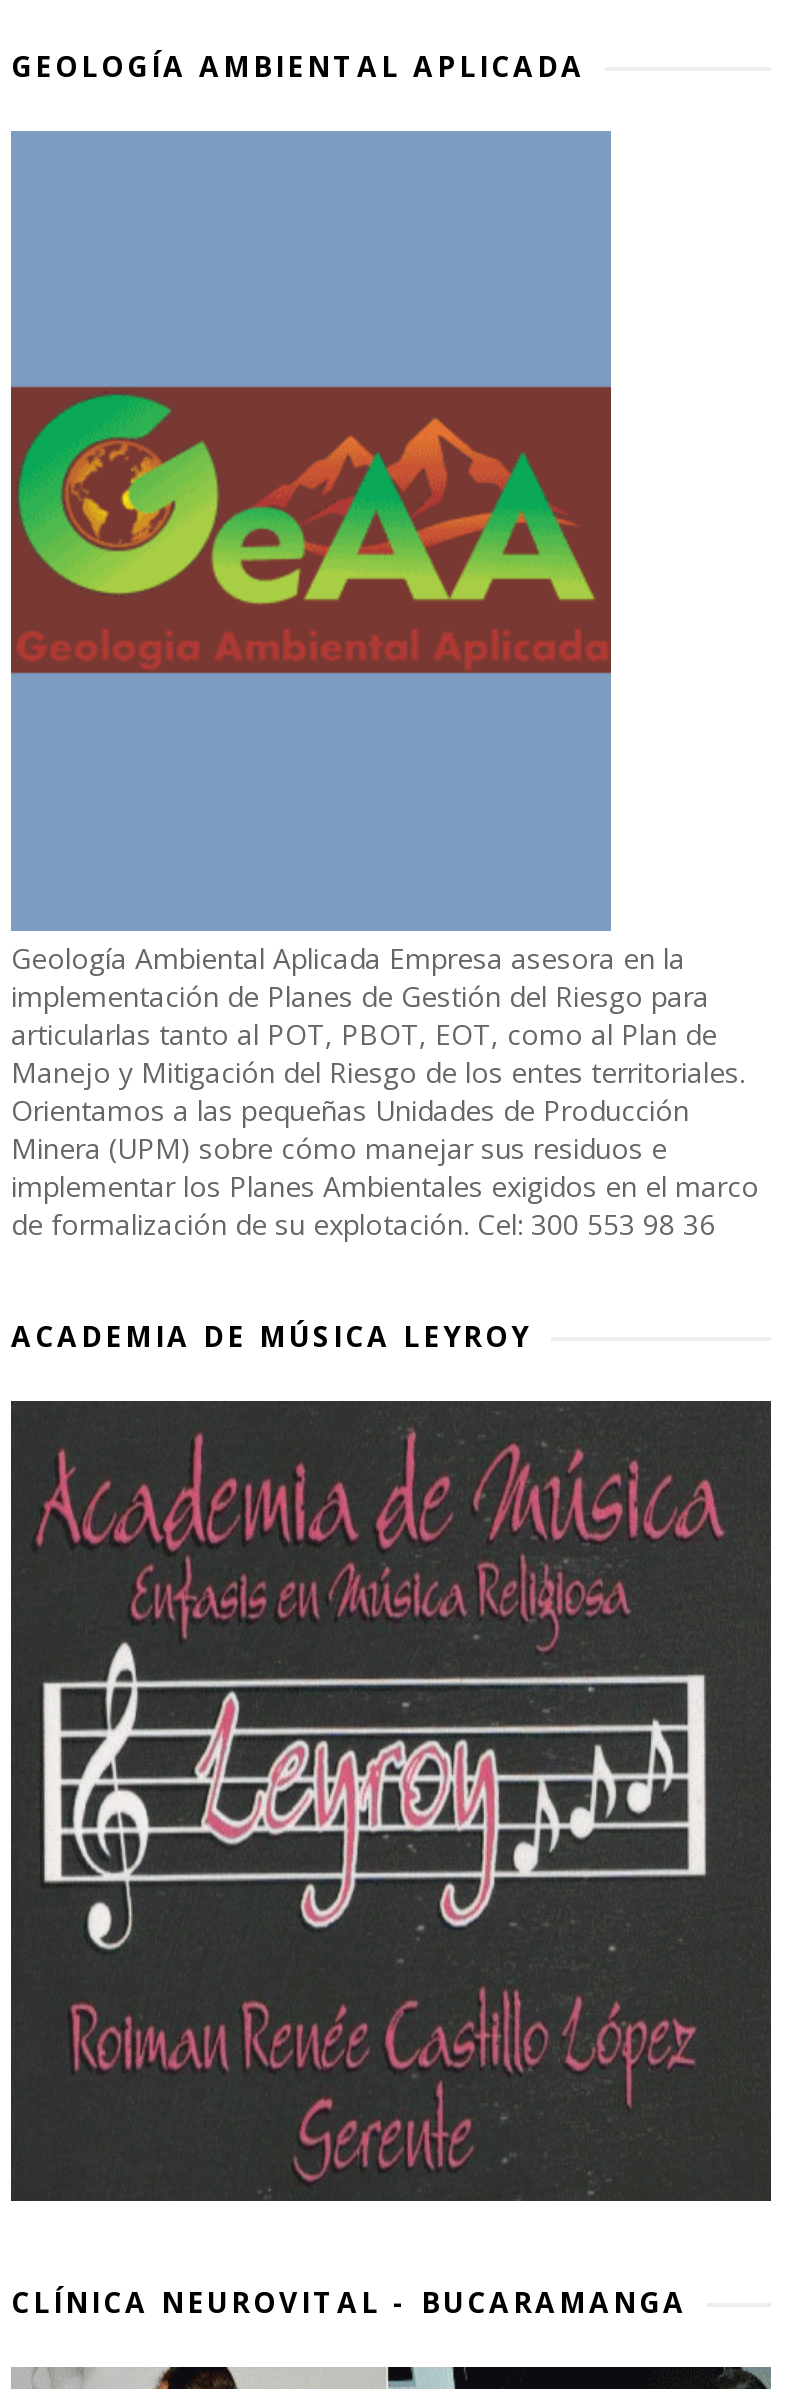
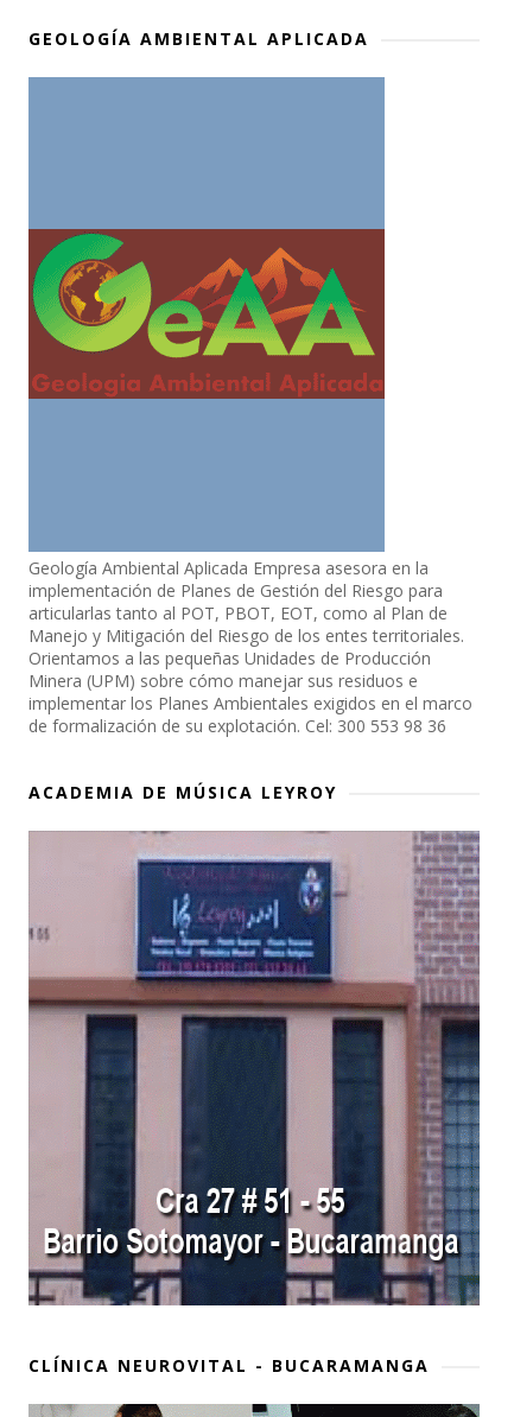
[9,1401,773,2203] [image] -> [27,831,480,1305] [image]

